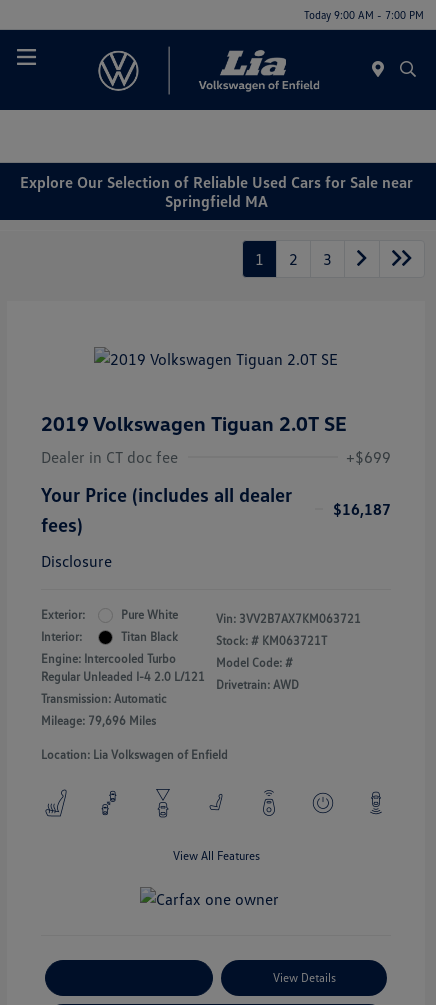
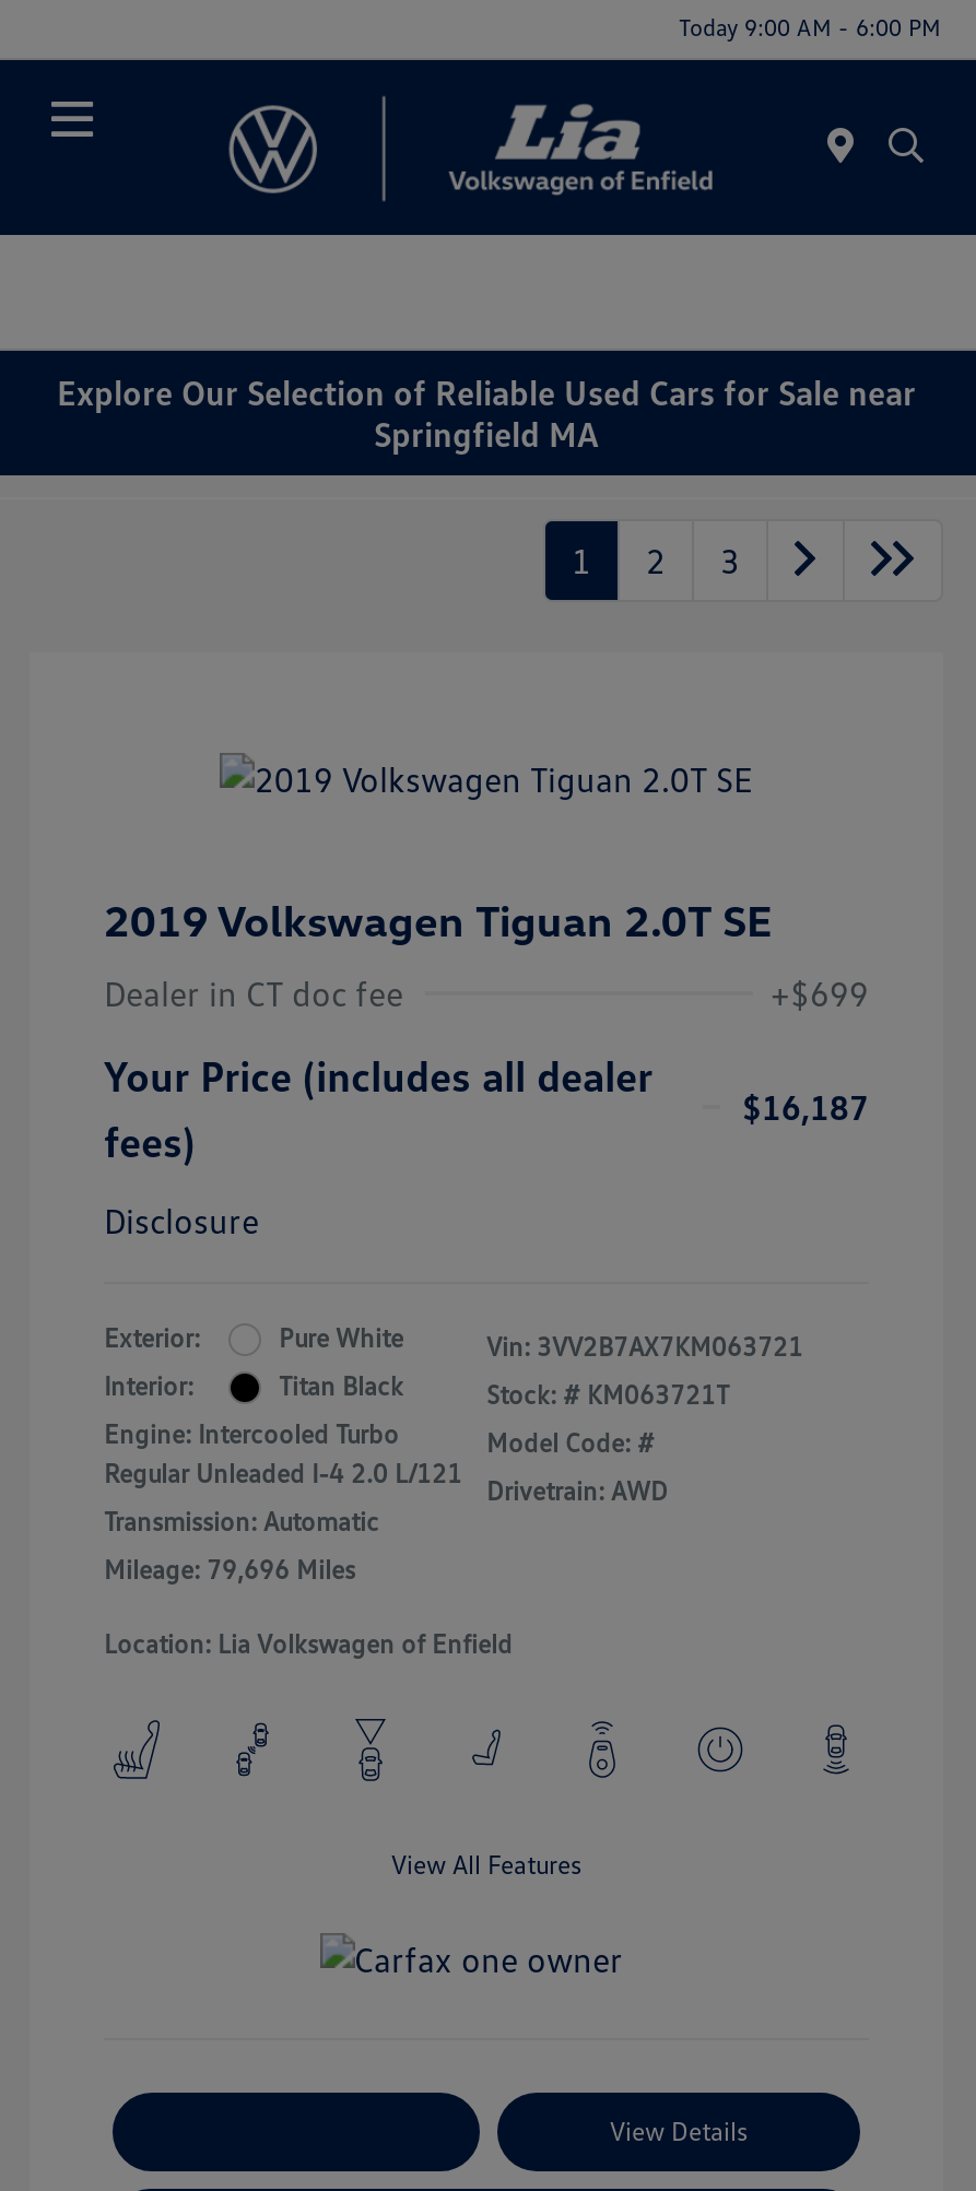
[304,7,424,20] Today 9:00 AM - 7:00 PM -> [679,11,941,39] Today 9:00 AM - 6:00 PM

